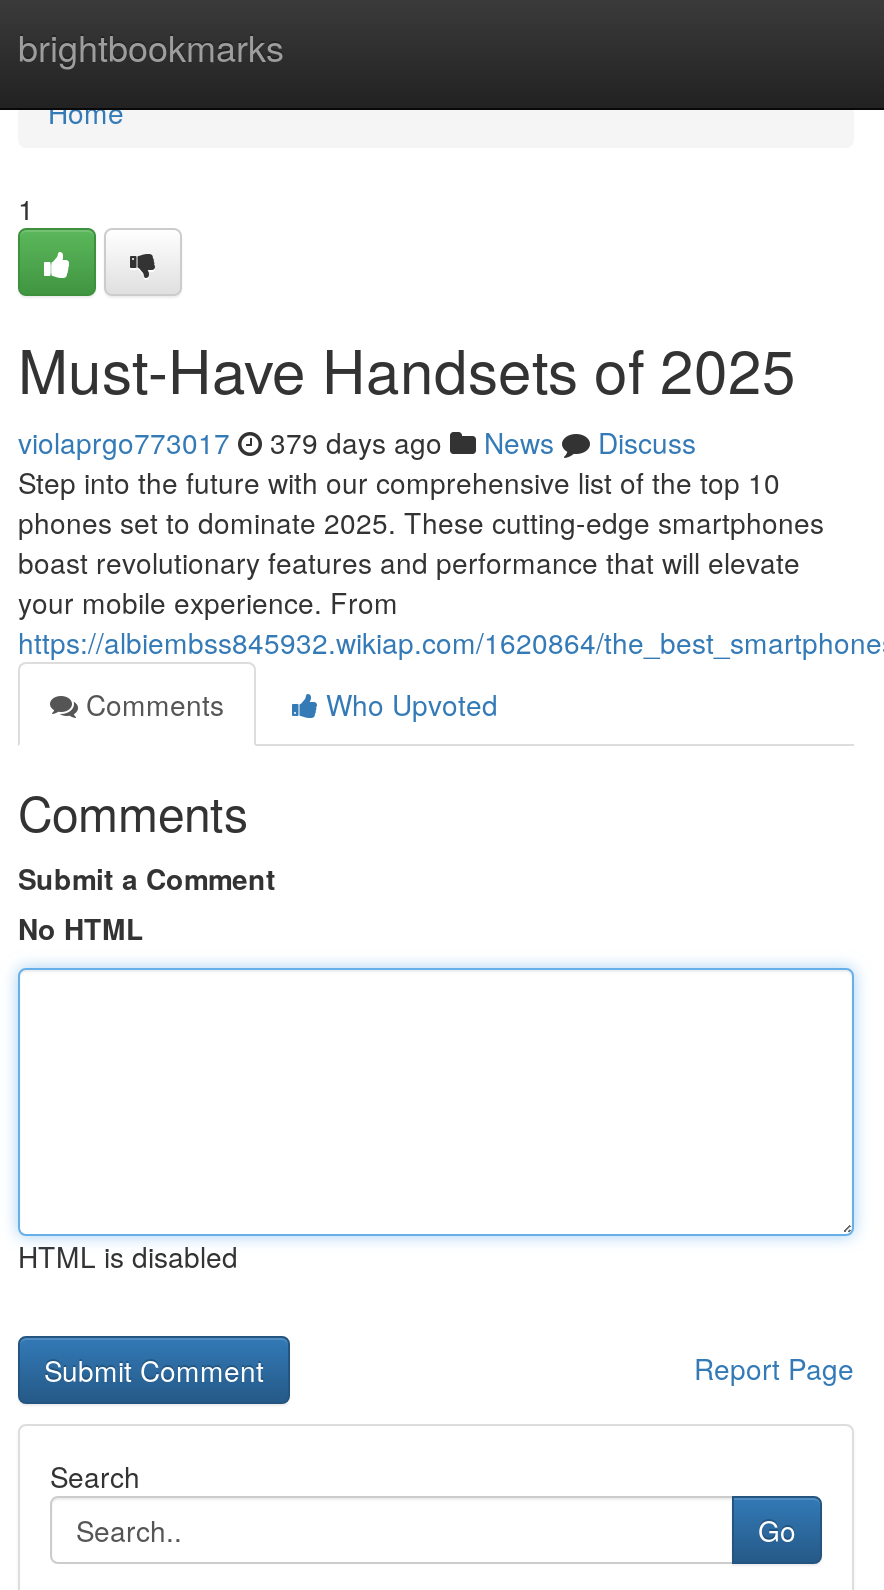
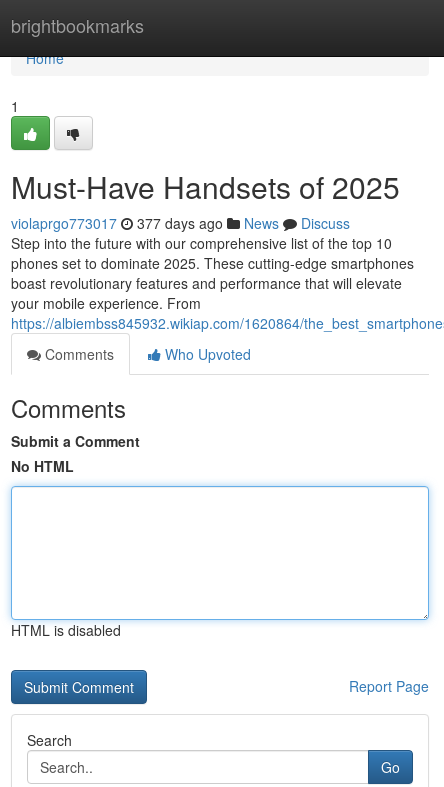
[18,422,696,462] violaprgo773017 379 days ago News Discuss -> [11,213,350,233] violaprgo773017 377 days ago News Discuss

